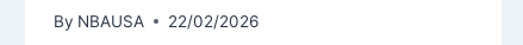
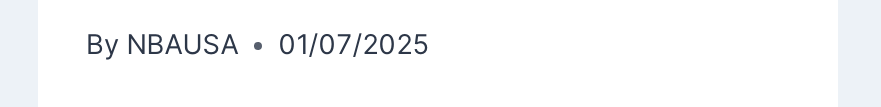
[54,12,259,31] By NBAUSA 22/02/2026 -> [86,29,428,61] By NBAUSA 01/07/2025

